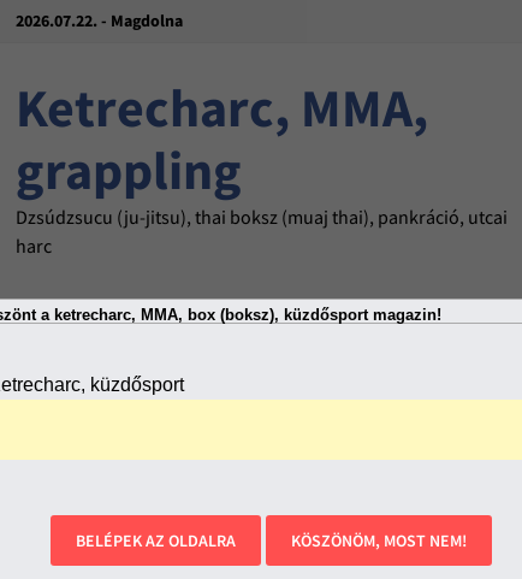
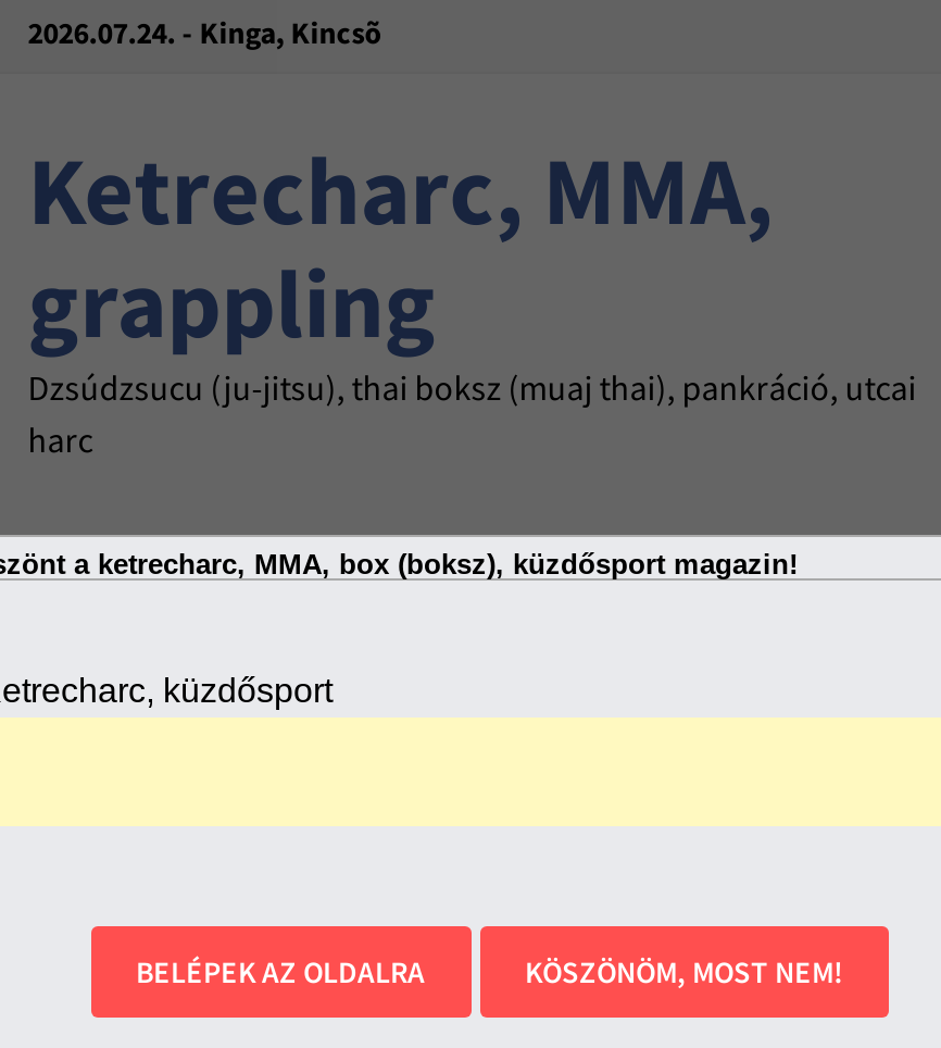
[15,10,183,31] 2026.07.22. - Magdolna -> [28,13,382,52] 2026.07.24. - Kinga, Kincsõ

